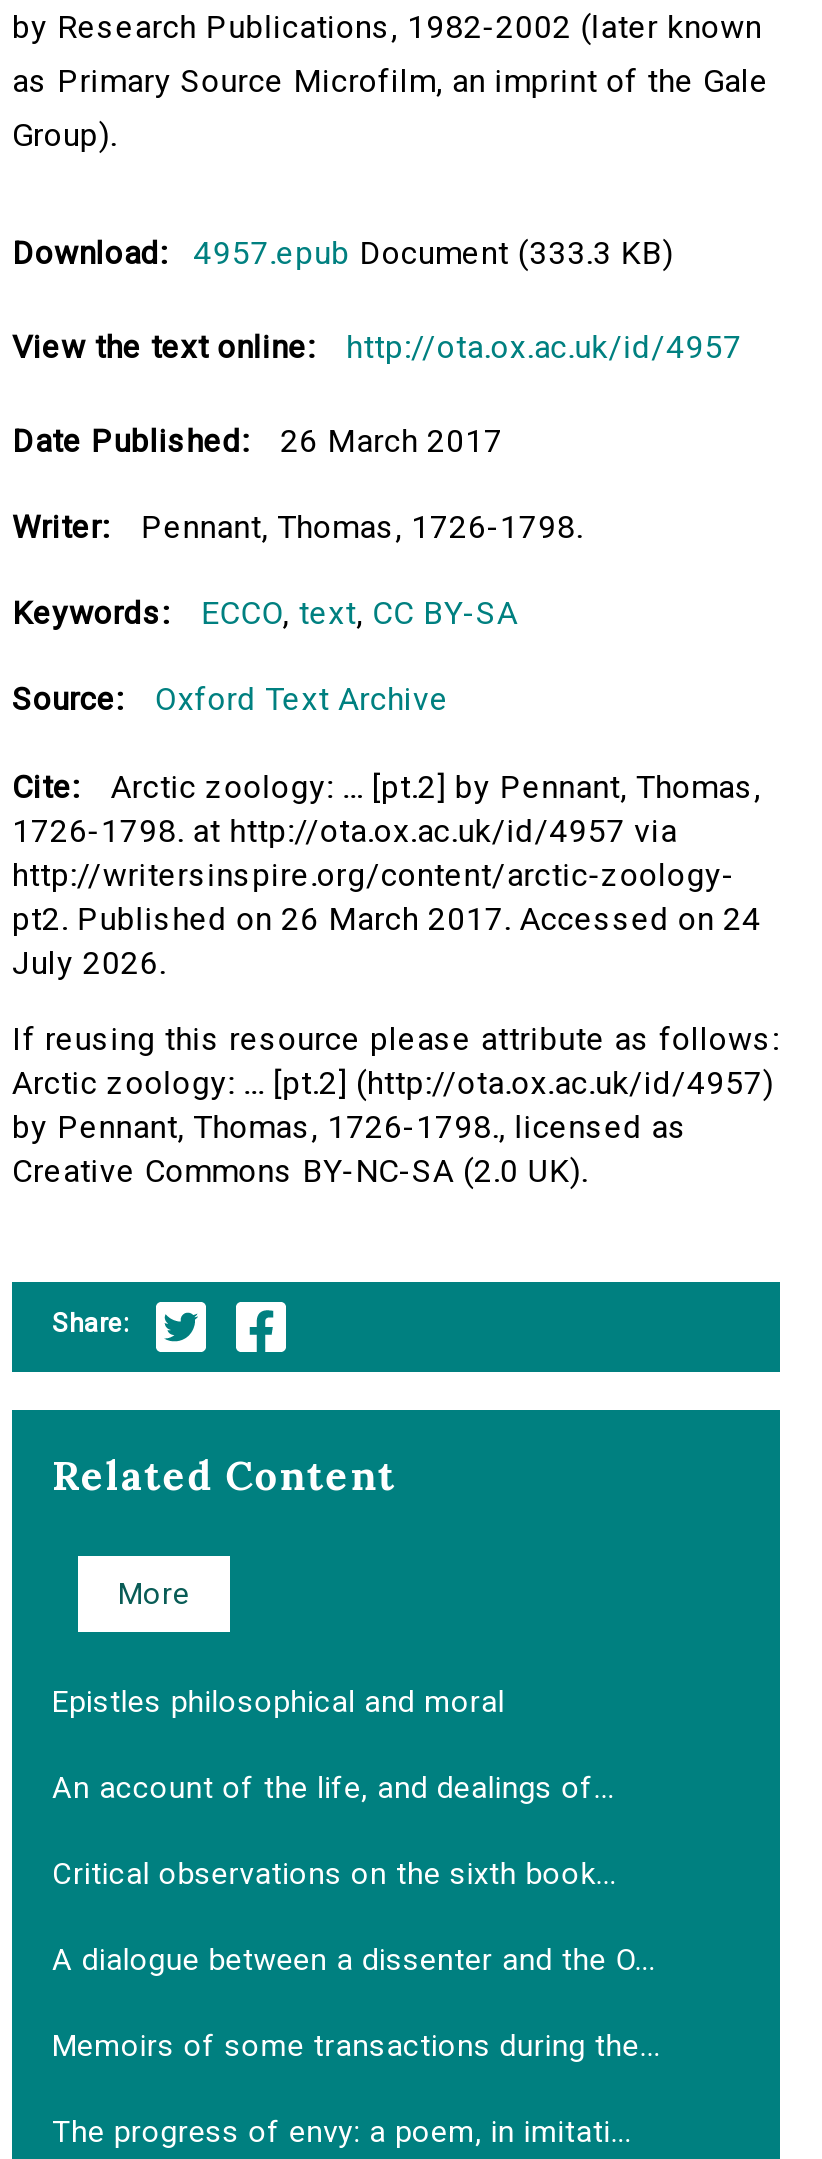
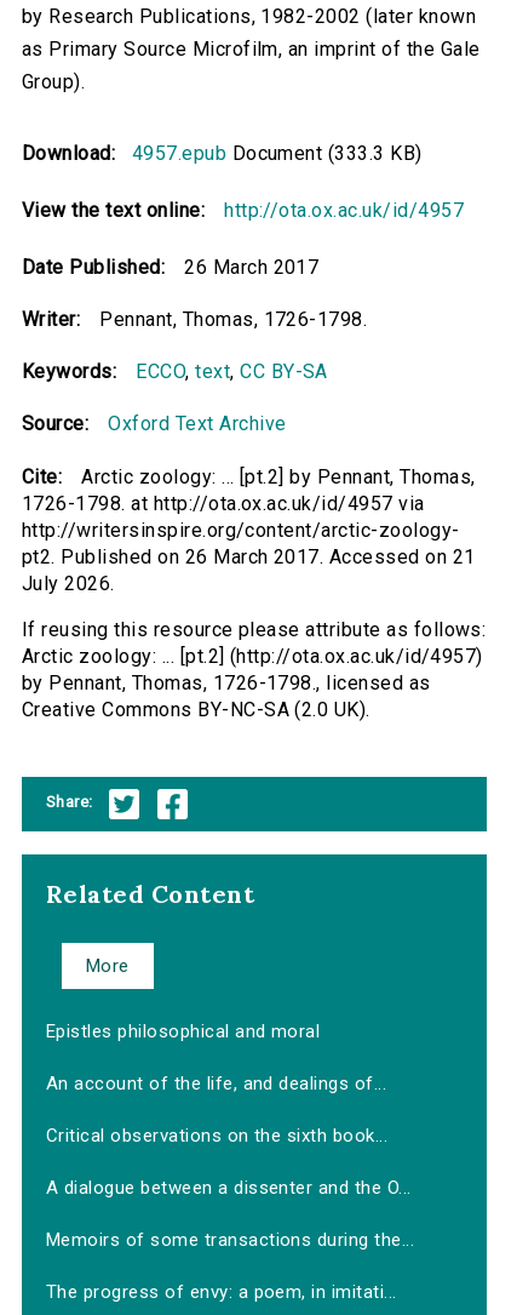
[12,900,761,938] pt2. Published on 26 March 2017. Accessed on 24 -> [22,546,475,569] pt2. Published on 26 March 2017. Accessed on 21

